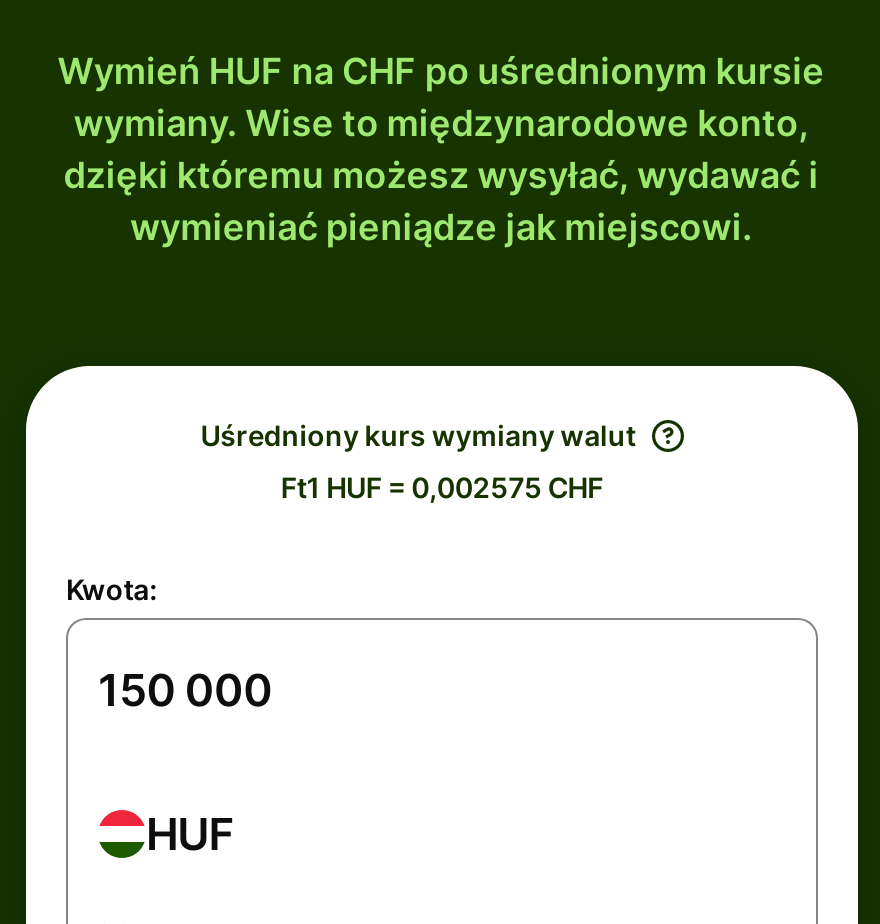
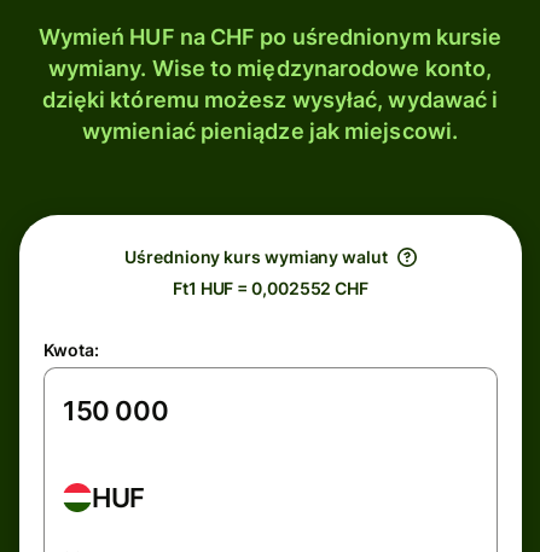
[281,470,603,504] Ft1 HUF = 0,002575 CHF -> [173,278,369,298] Ft1 HUF = 0,002552 CHF

